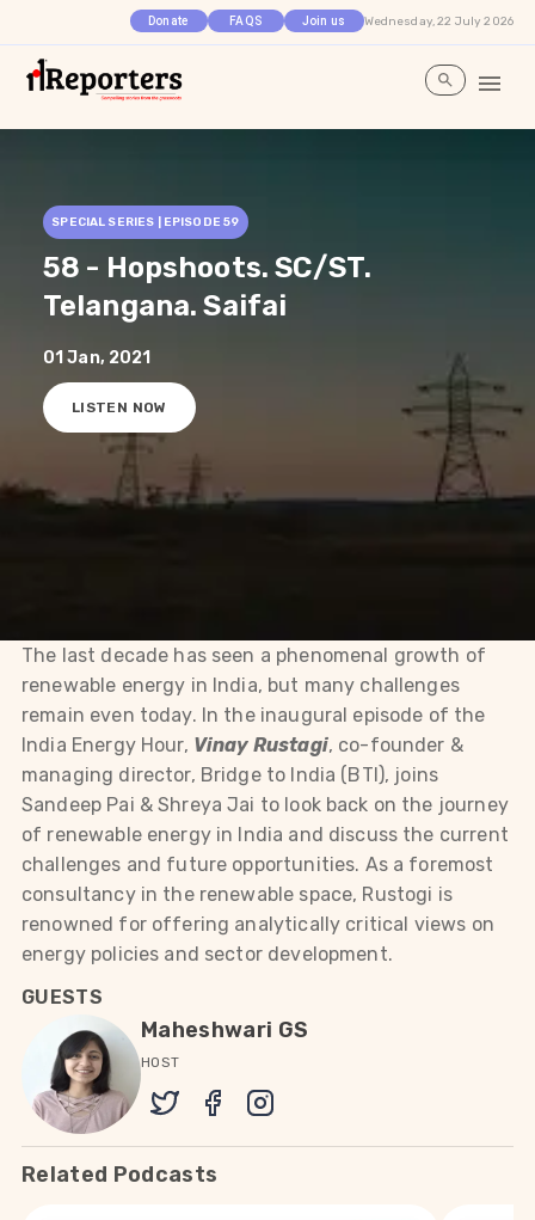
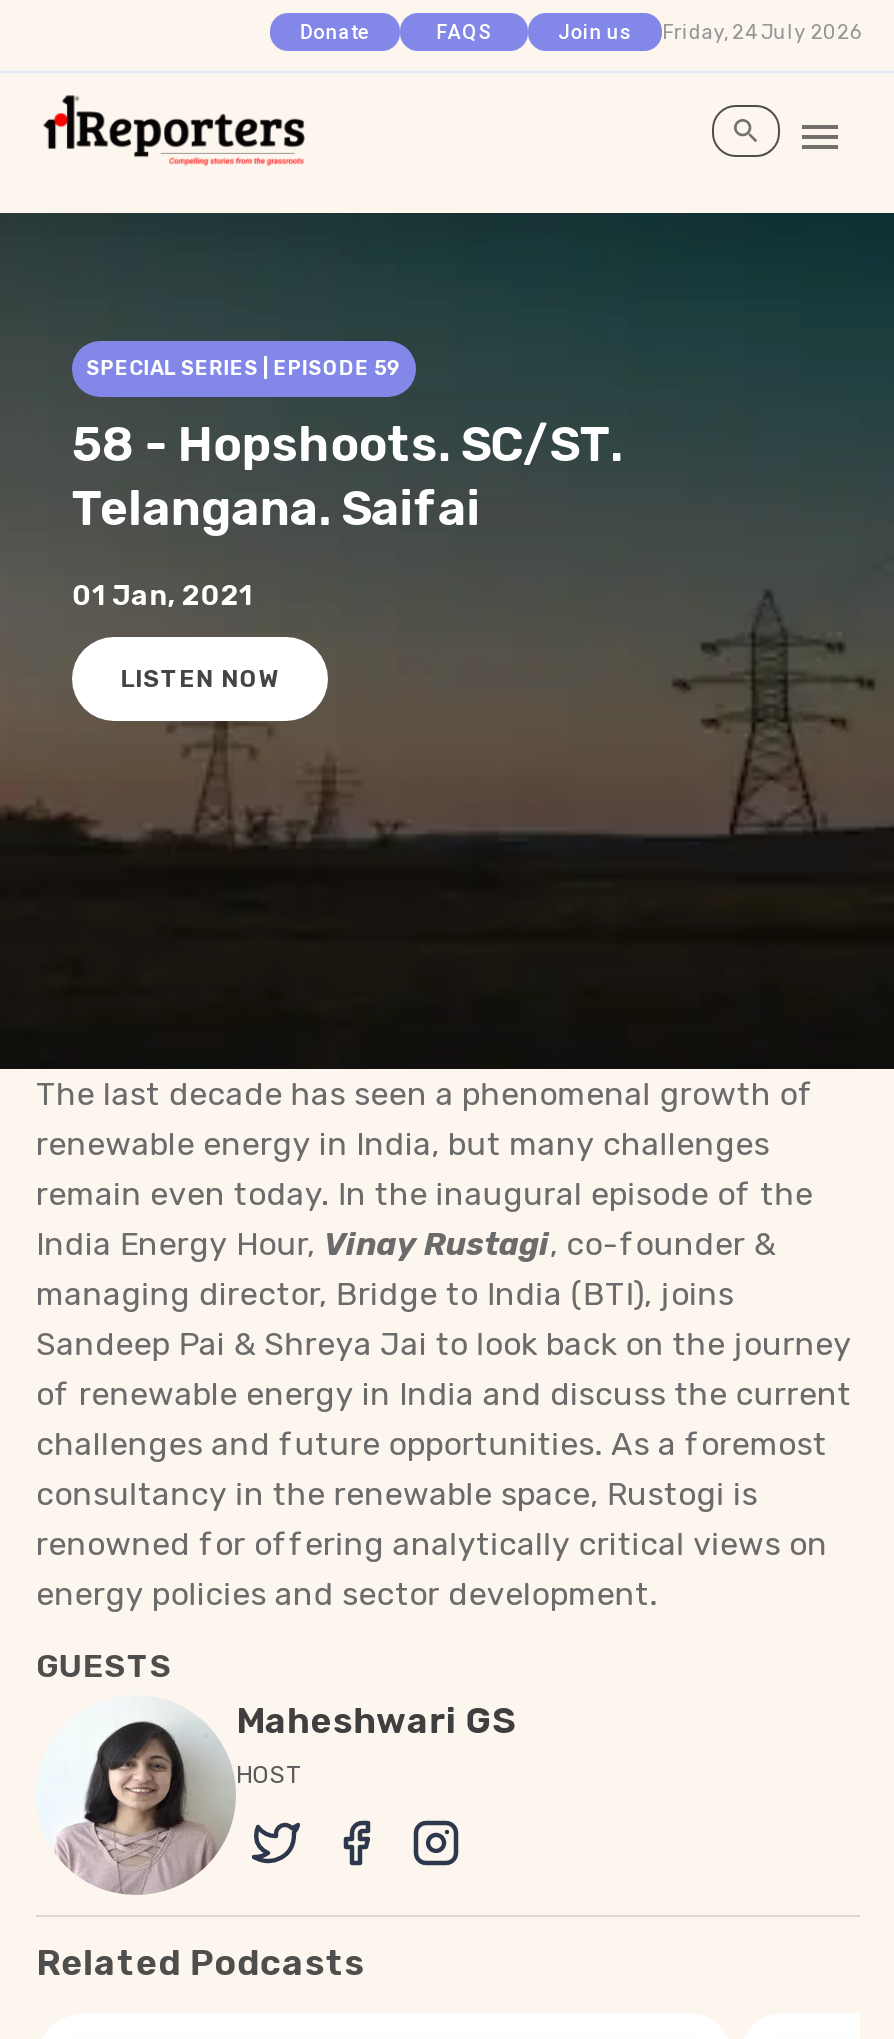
[364,14,514,28] Wednesday, 22 July 2026 -> [662,20,860,44] Friday, 24 July 2026

